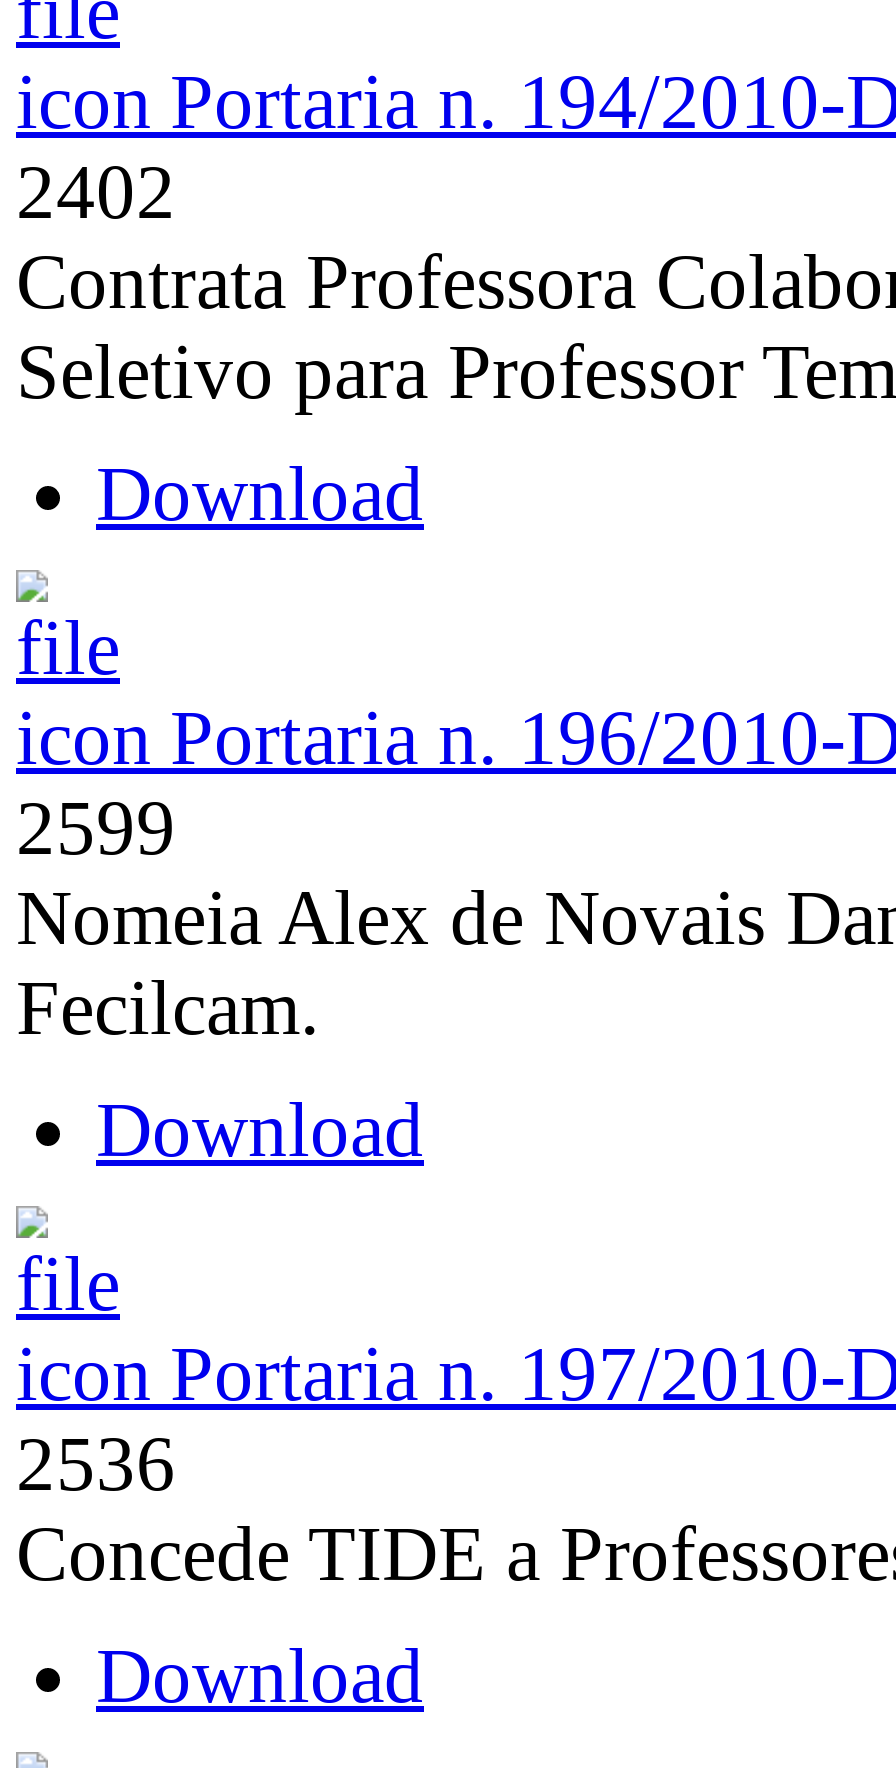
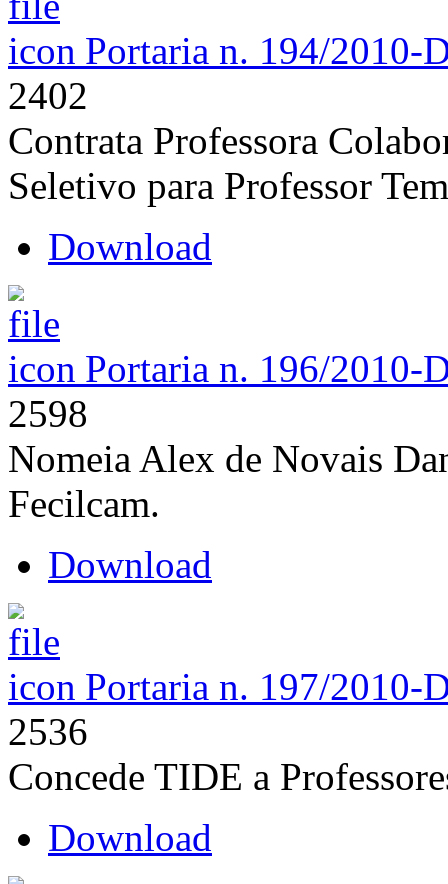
[16,784,176,870] 2599 -> [8,392,88,435] 2598

